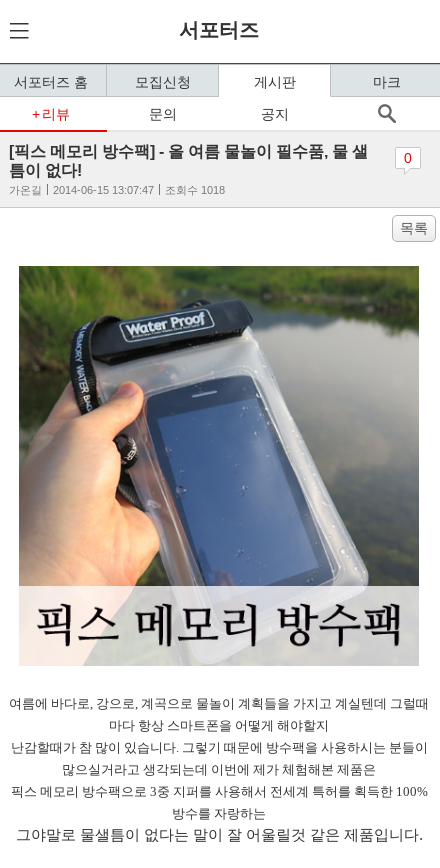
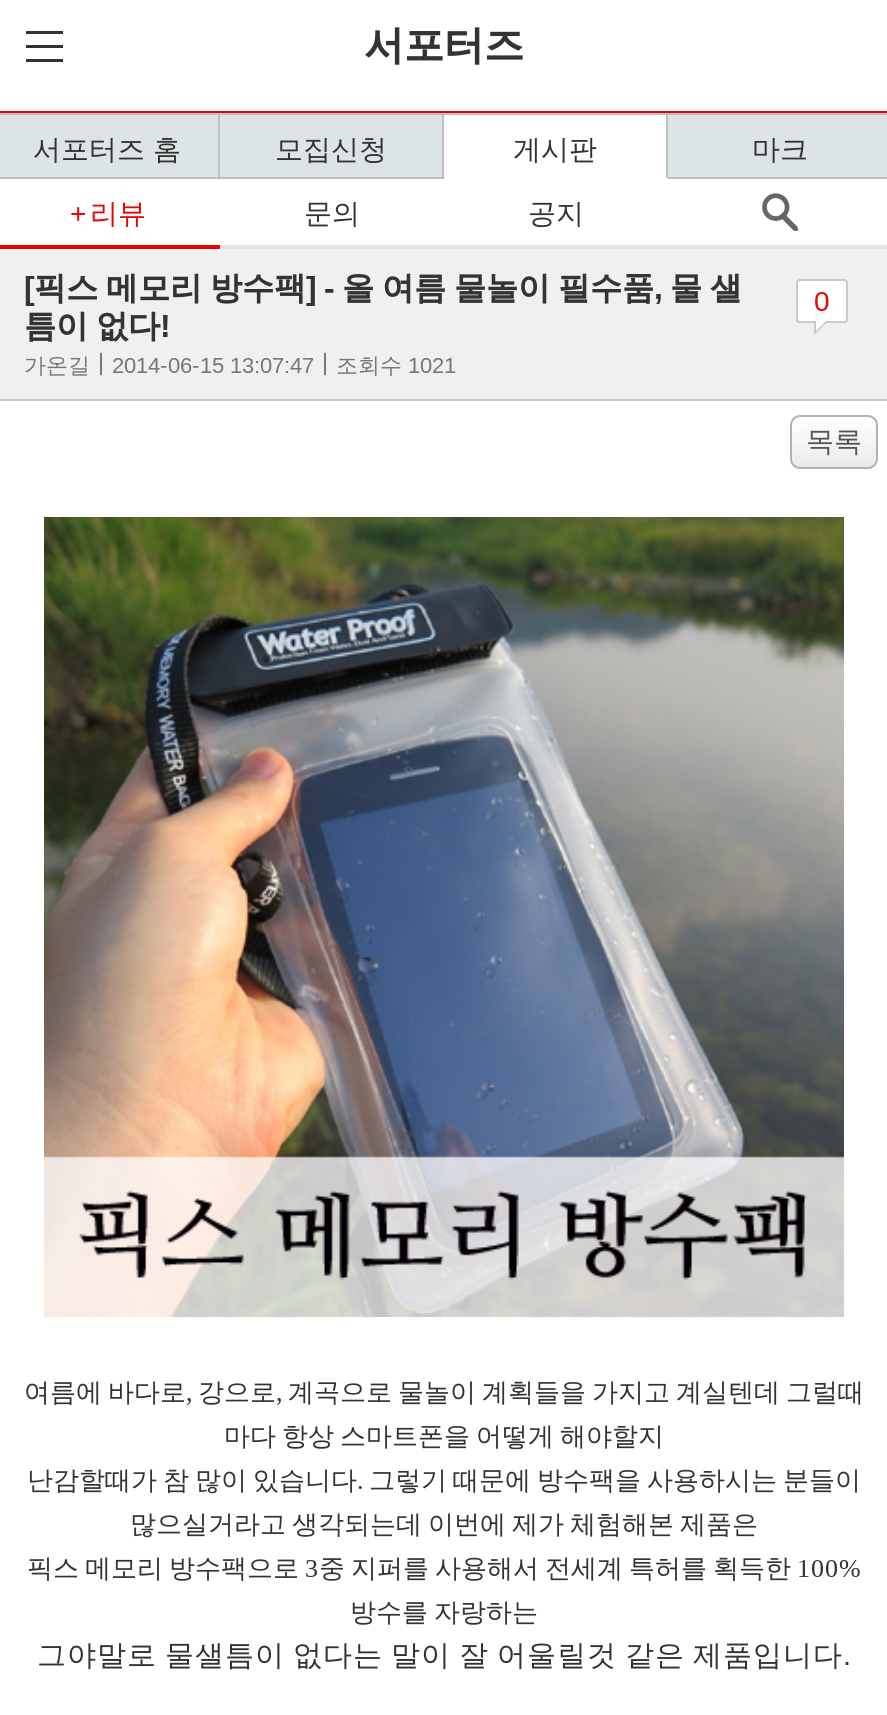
[9,184,225,196] 가온길 2014-06-15 13:07:47 조회수 1018 -> [24,353,456,377] 가온길 2014-06-15 13:07:47 조회수 1021

